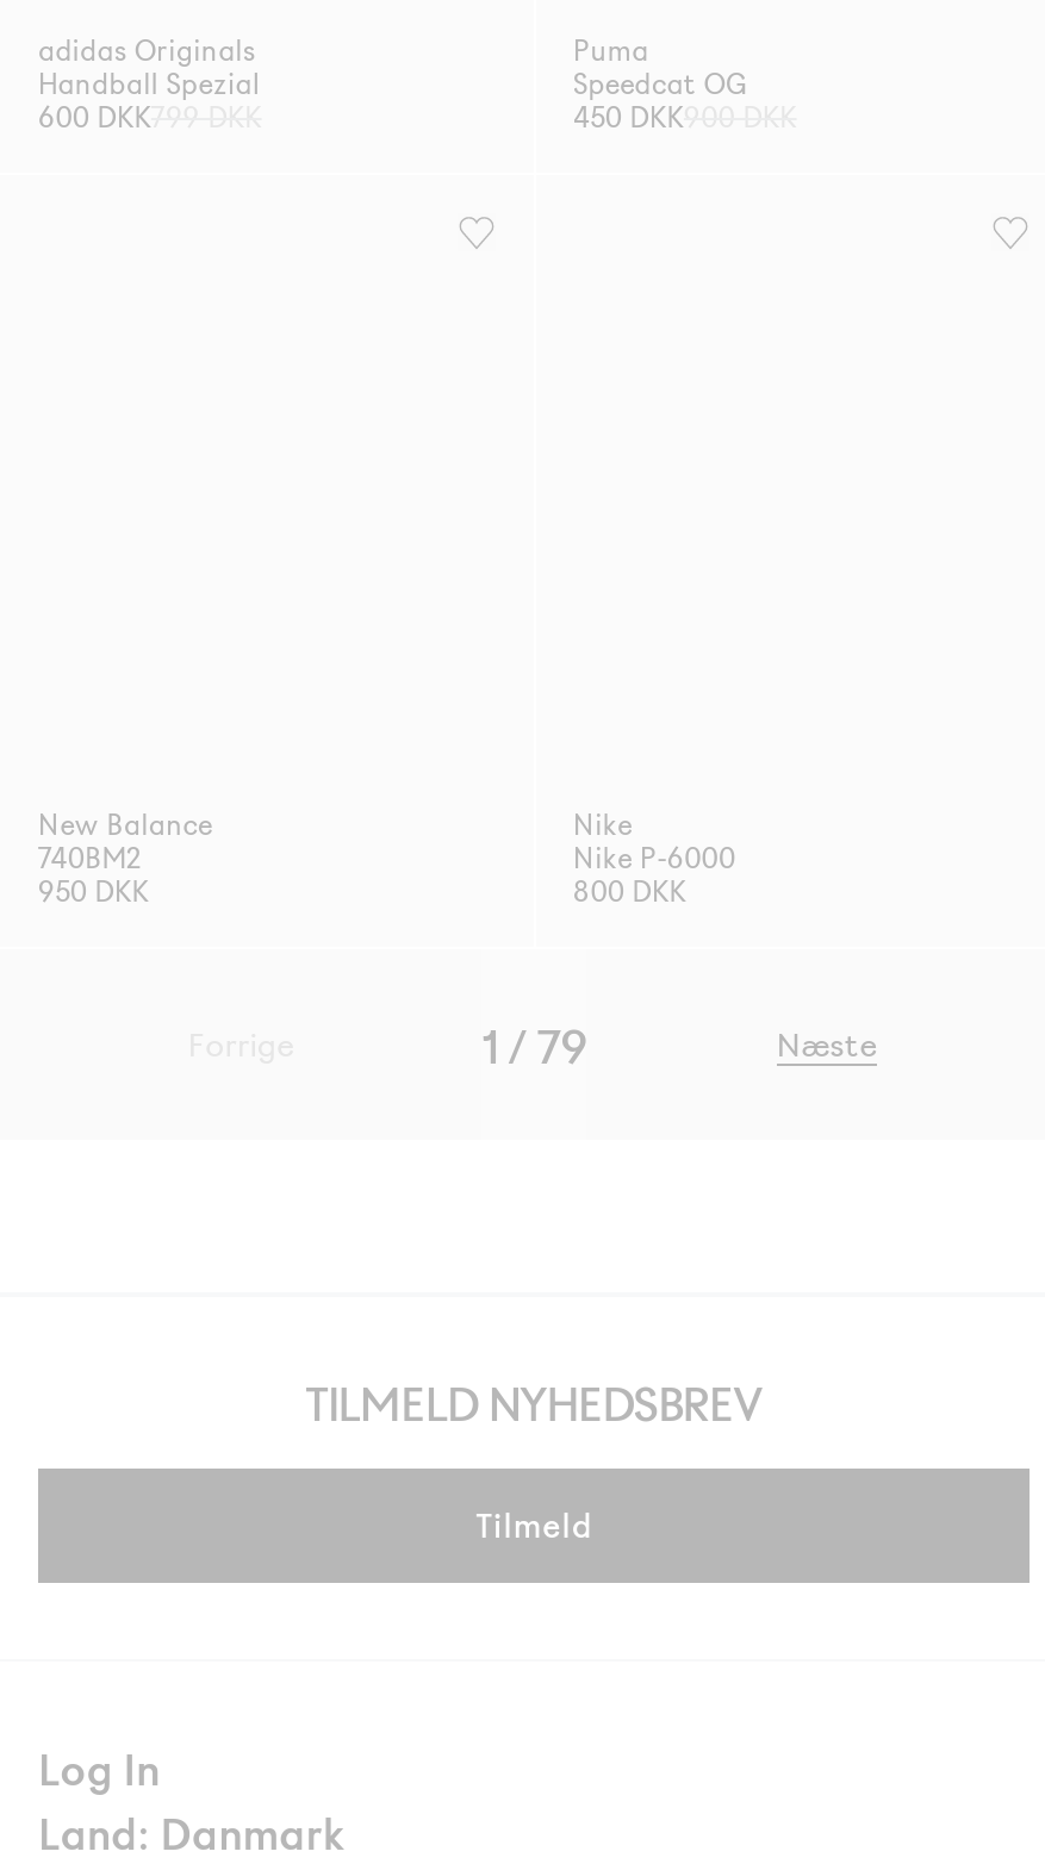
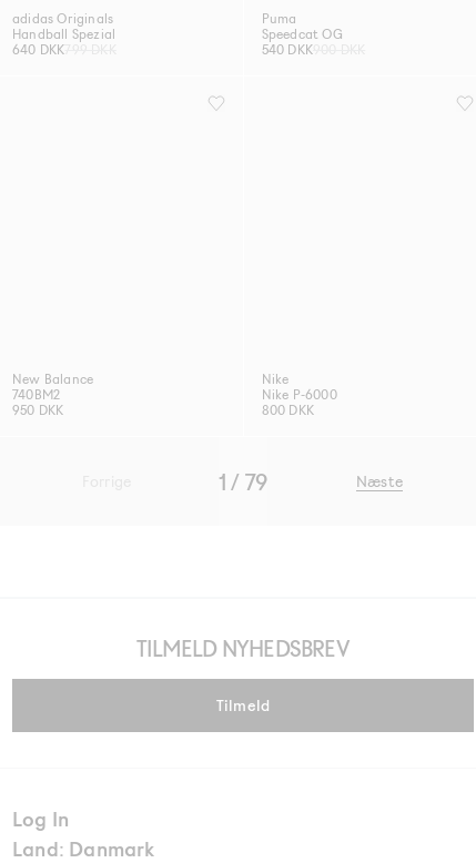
[38,99,262,135] 600 DKK 799 DKK -> [12,41,116,58] 640 DKK 799 DKK
[573,99,797,135] 450 DKK 900 DKK -> [261,41,365,58] 540 DKK 900 DKK

